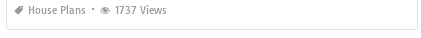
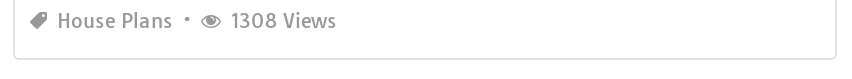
[115,4,167,17] 1737 Views -> [231,8,337,34] 1308 Views

